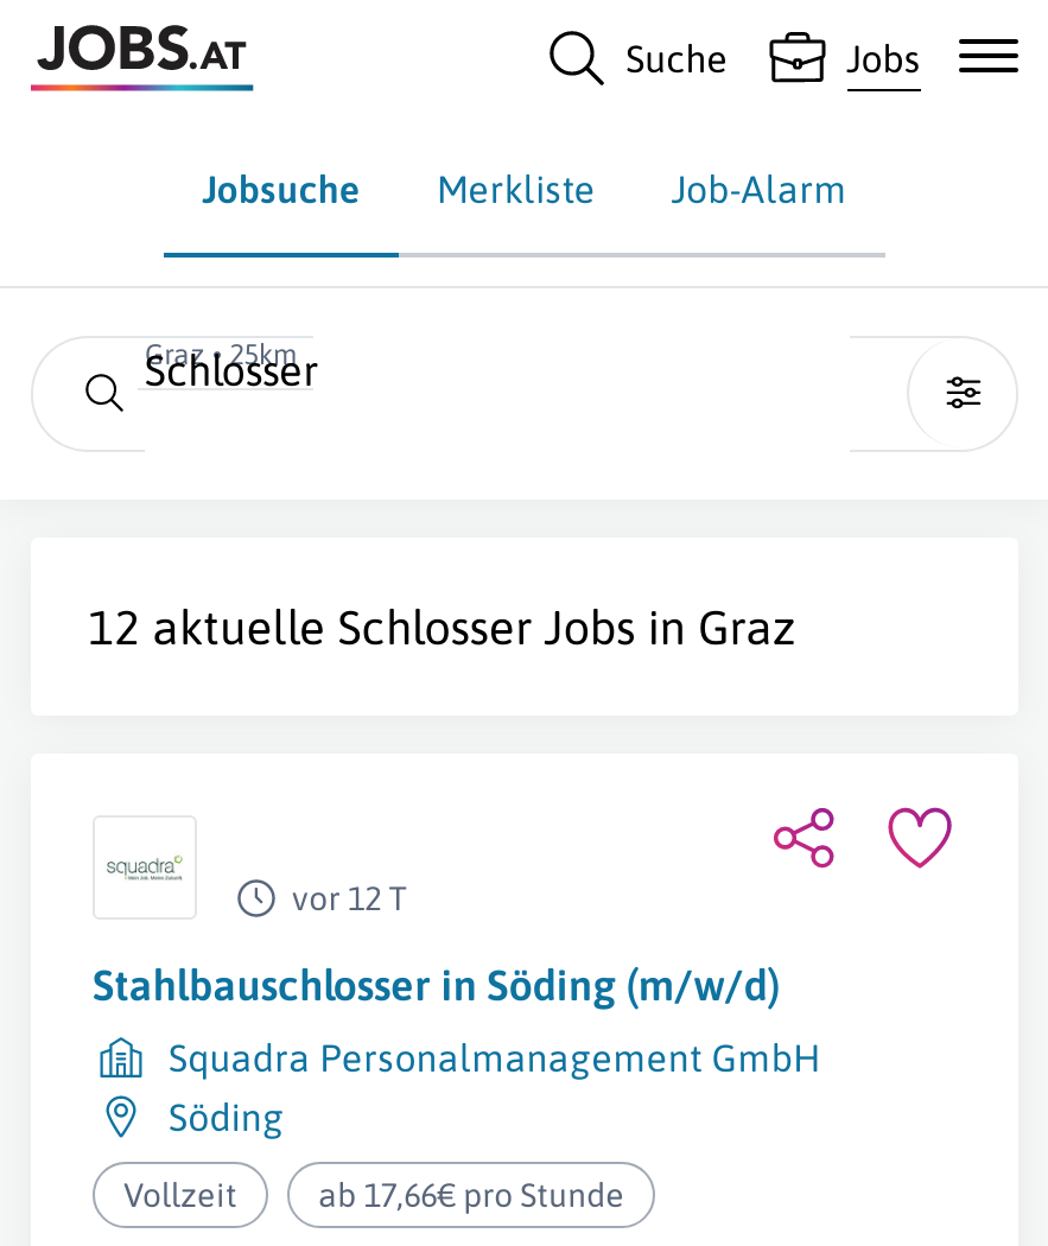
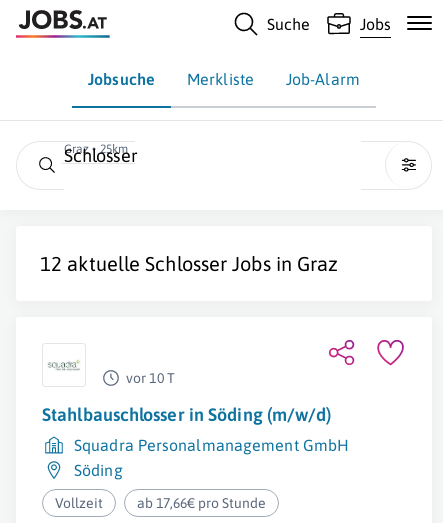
[292,879,408,917] vor 12 T -> [126,370,175,386] vor 10 T

